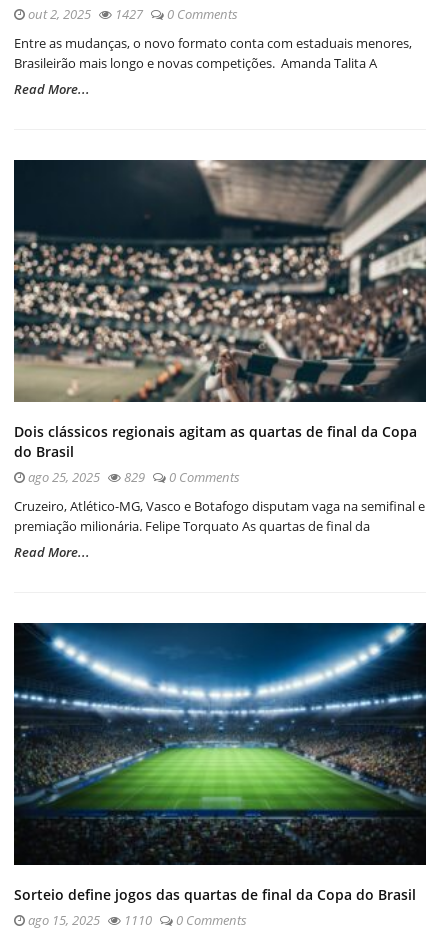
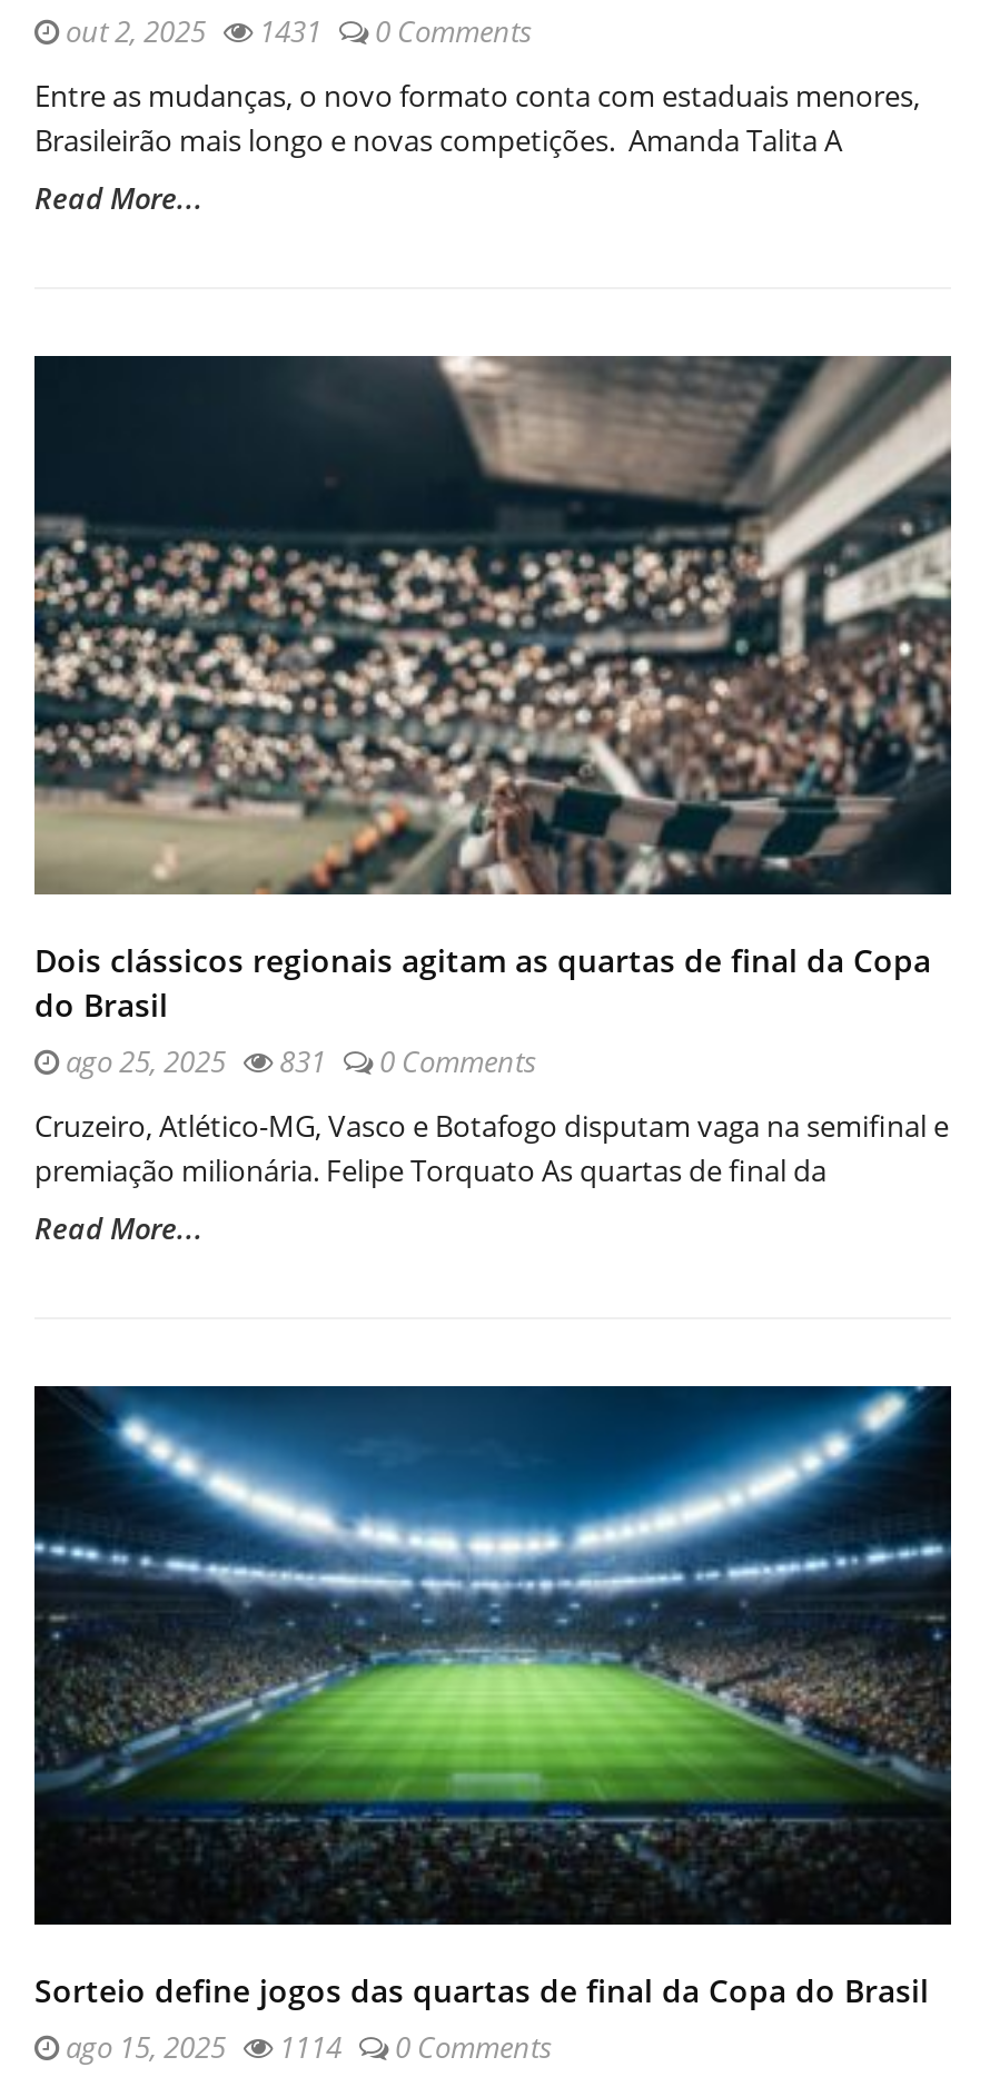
[25,4,238,22] out 2, 2025 1427 0 Comments -> [59,10,533,50] out 2, 2025 1431 0 Comments
[25,468,240,486] ago 25, 2025 829 0 Comments -> [59,1040,537,1080] ago 25, 2025 831 0 Comments
[25,911,247,929] ago 15, 2025 1110 0 Comments -> [59,2026,553,2066] ago 15, 2025 1114 0 Comments

